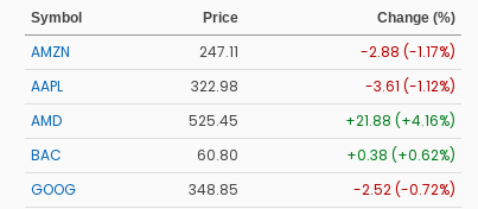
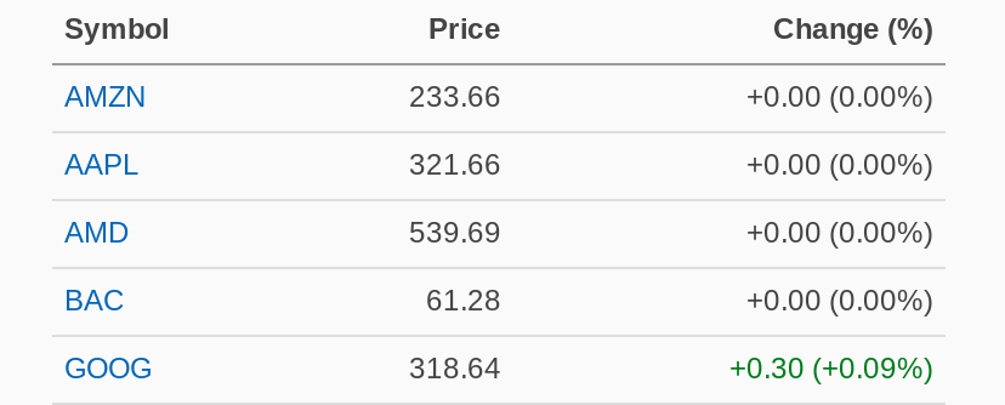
[199,42,238,62] 247.11 -> [409,81,501,115] 233.66
[361,42,455,62] -2.88 (-1.17%) -> [746,81,933,115] +0.00 (0.00%)
[191,76,238,97] 322.98 -> [409,149,501,183] 321.66
[365,76,455,97] -3.61 (-1.12%) -> [746,149,933,183] +0.00 (0.00%)
[189,111,238,131] 525.45 -> [409,217,501,251] 539.69
[345,111,455,131] +21.88 (+4.16%) -> [746,217,933,251] +0.00 (0.00%)
[197,145,238,165] 60.80 -> [426,284,501,318] 61.28
[346,145,455,165] +0.38 (+0.62%) -> [746,284,933,318] +0.00 (0.00%)
[189,180,238,200] 348.85 -> [409,352,501,386] 318.64
[353,180,455,200] -2.52 (-0.72%) -> [729,352,933,386] +0.30 (+0.09%)

